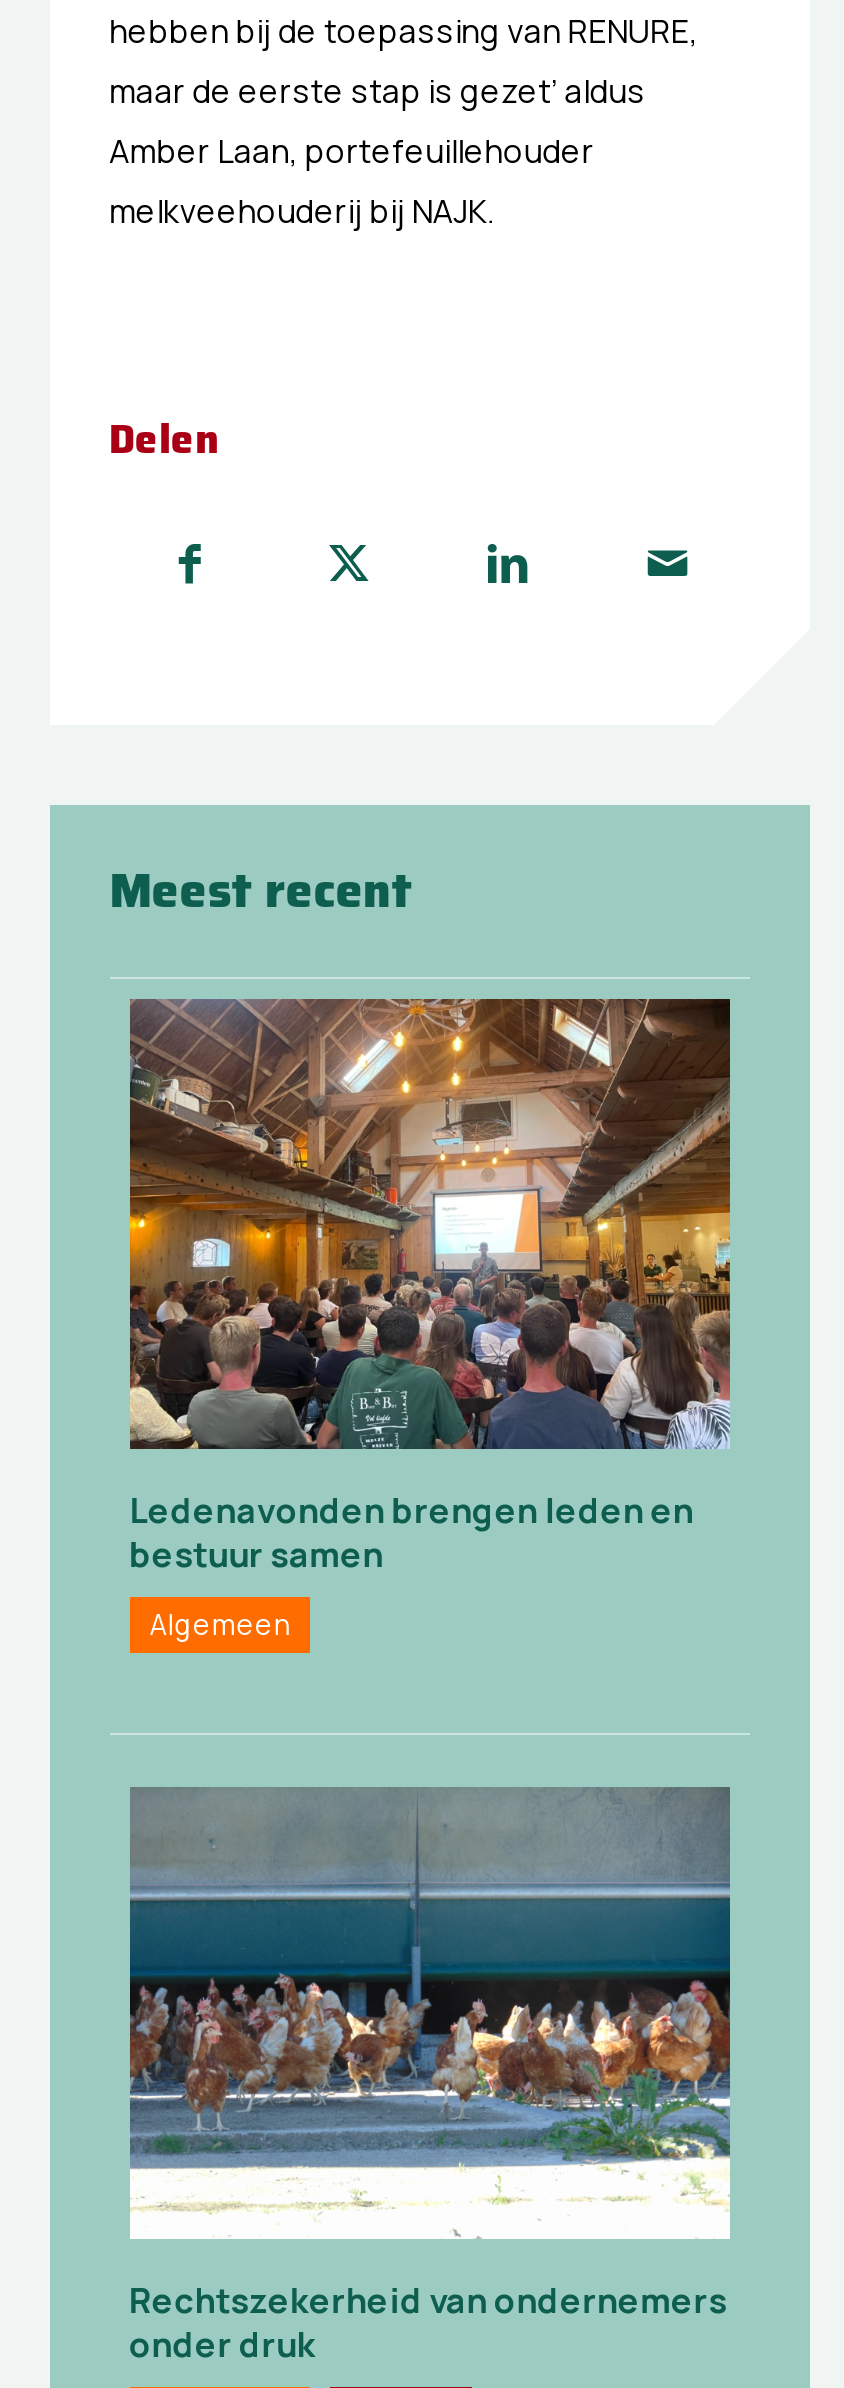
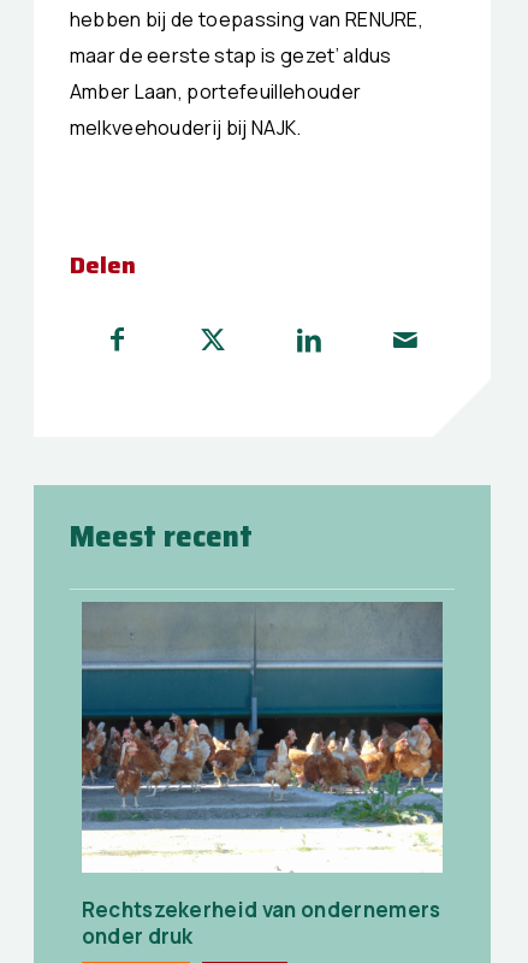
[128,999,732,1643] [image] | Ledenavonden brengen leden en | bestuur samen | Algemeen -> none

